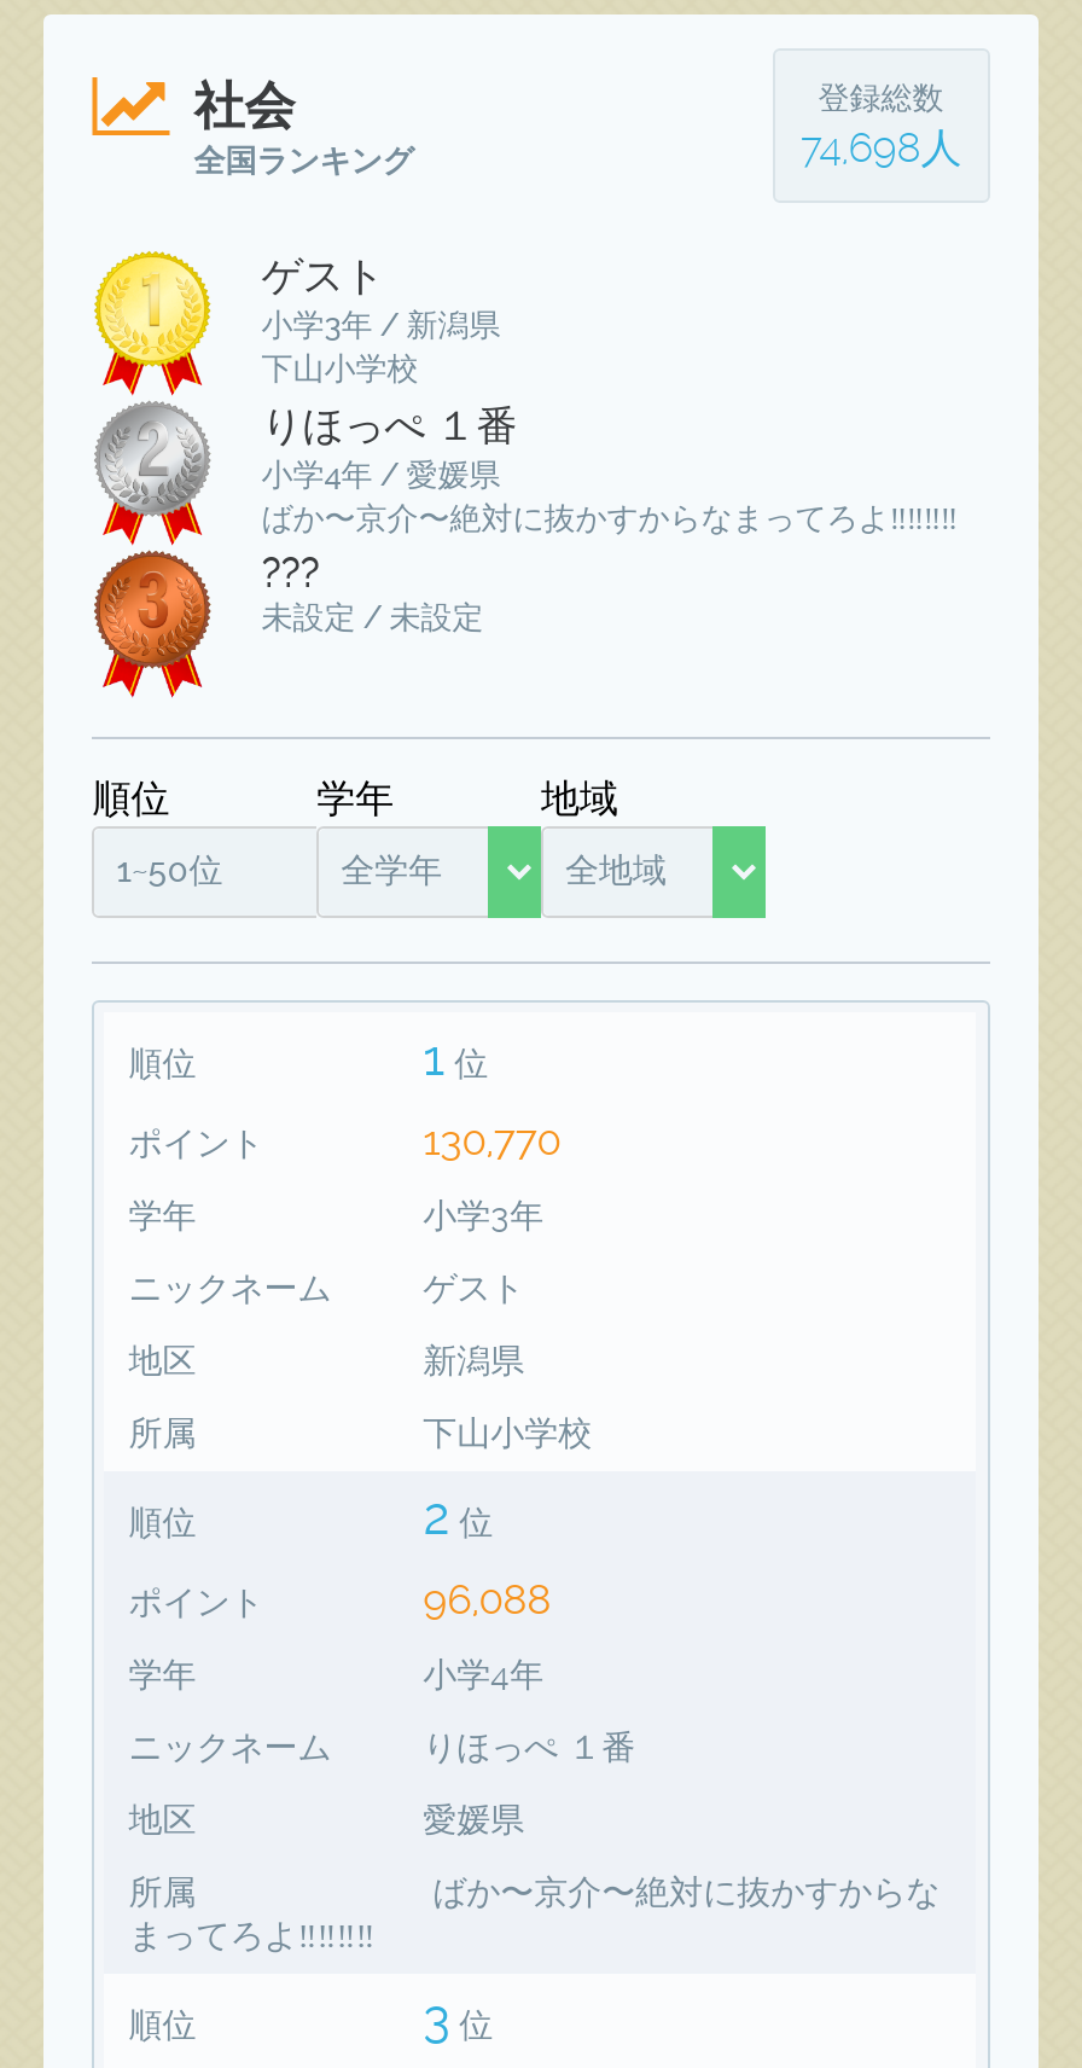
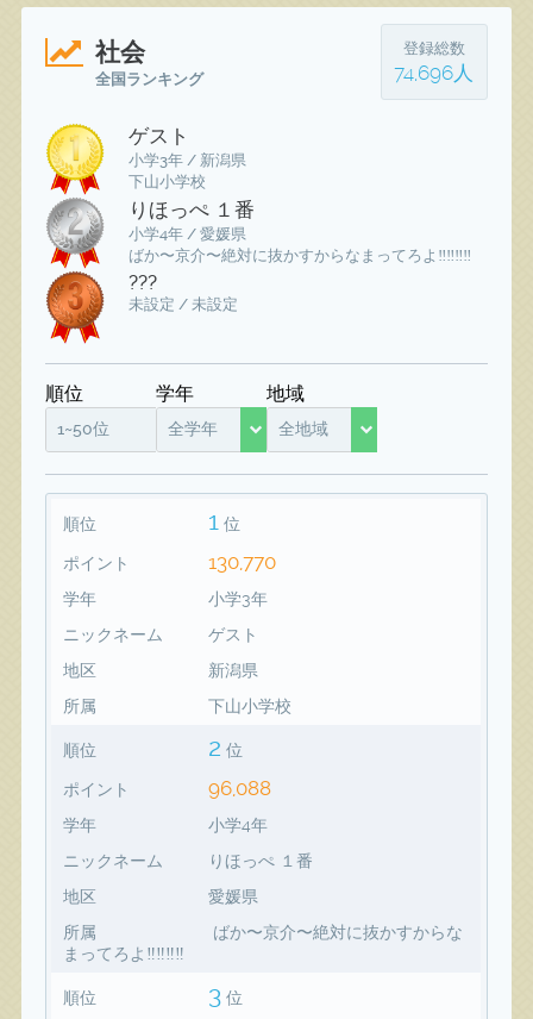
[800,122,962,171] 74,698人 -> [394,60,474,84] 74,696人

